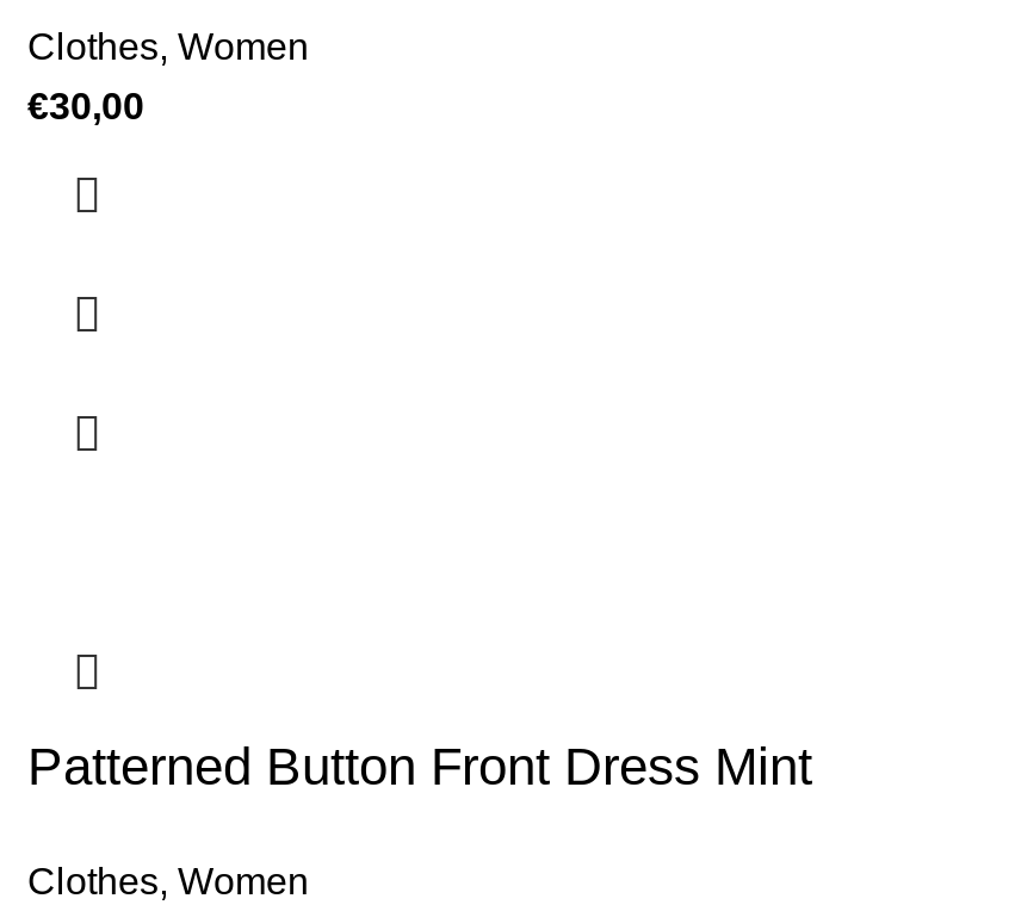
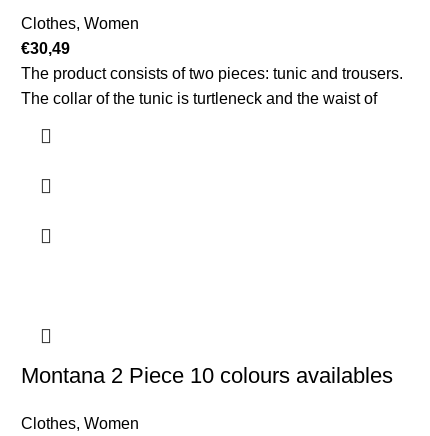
[27,85,144,125] €30,00 -> [21,39,403,106] €30,49 | The product consists of two pieces: tunic and trousers. | The collar of the tunic is turtleneck and the waist of
[27,736,812,795] Patterned Button Front Dress Mint -> [21,362,393,387] Montana 2 Piece 10 colours availables

